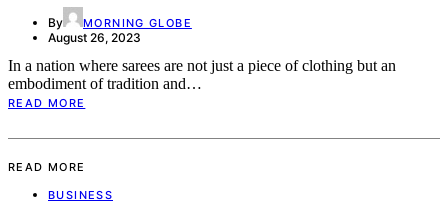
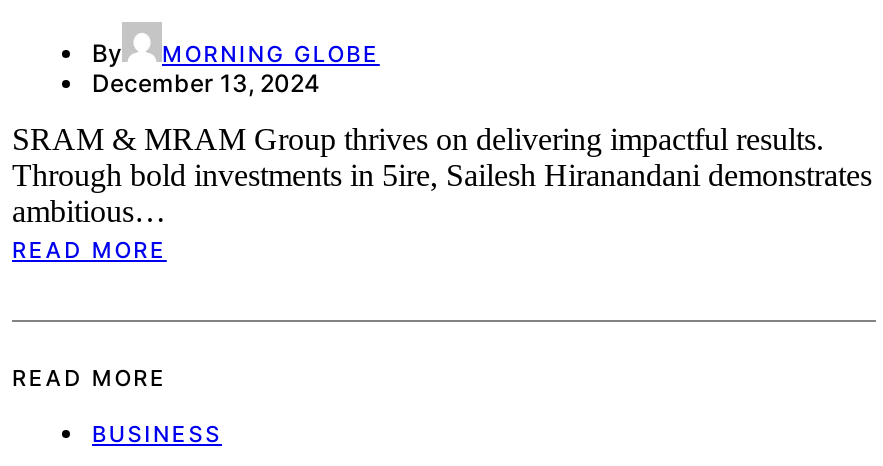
[48,30,141,45] August 26, 2023 -> [92,68,320,98] December 13, 2024
[8,57,396,92] In a nation where sarees are not just a piece of clothing but an | embodiment of tradition and… -> [12,122,872,228] SRAM & MRAM Group thrives on delivering impactful results. | Through bold investments in 5ire, Sailesh Hiranandani demonstrates | ambitious…

